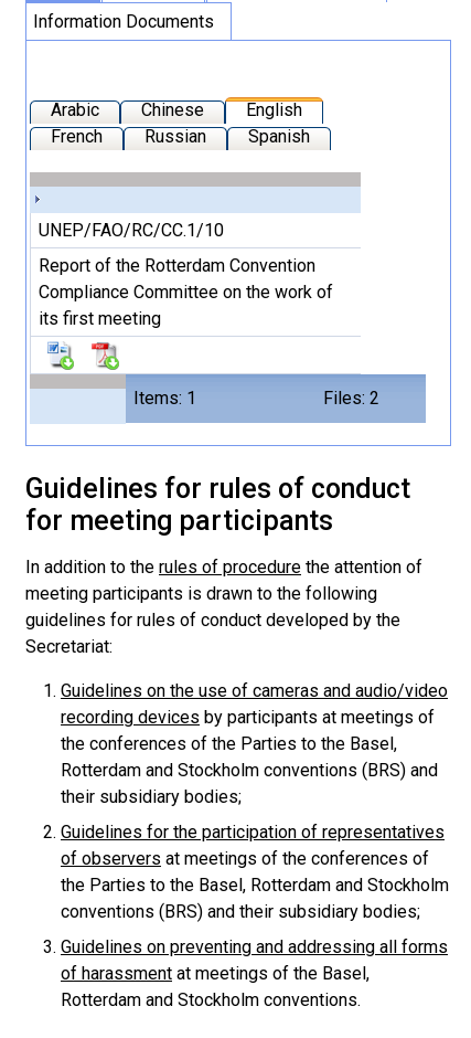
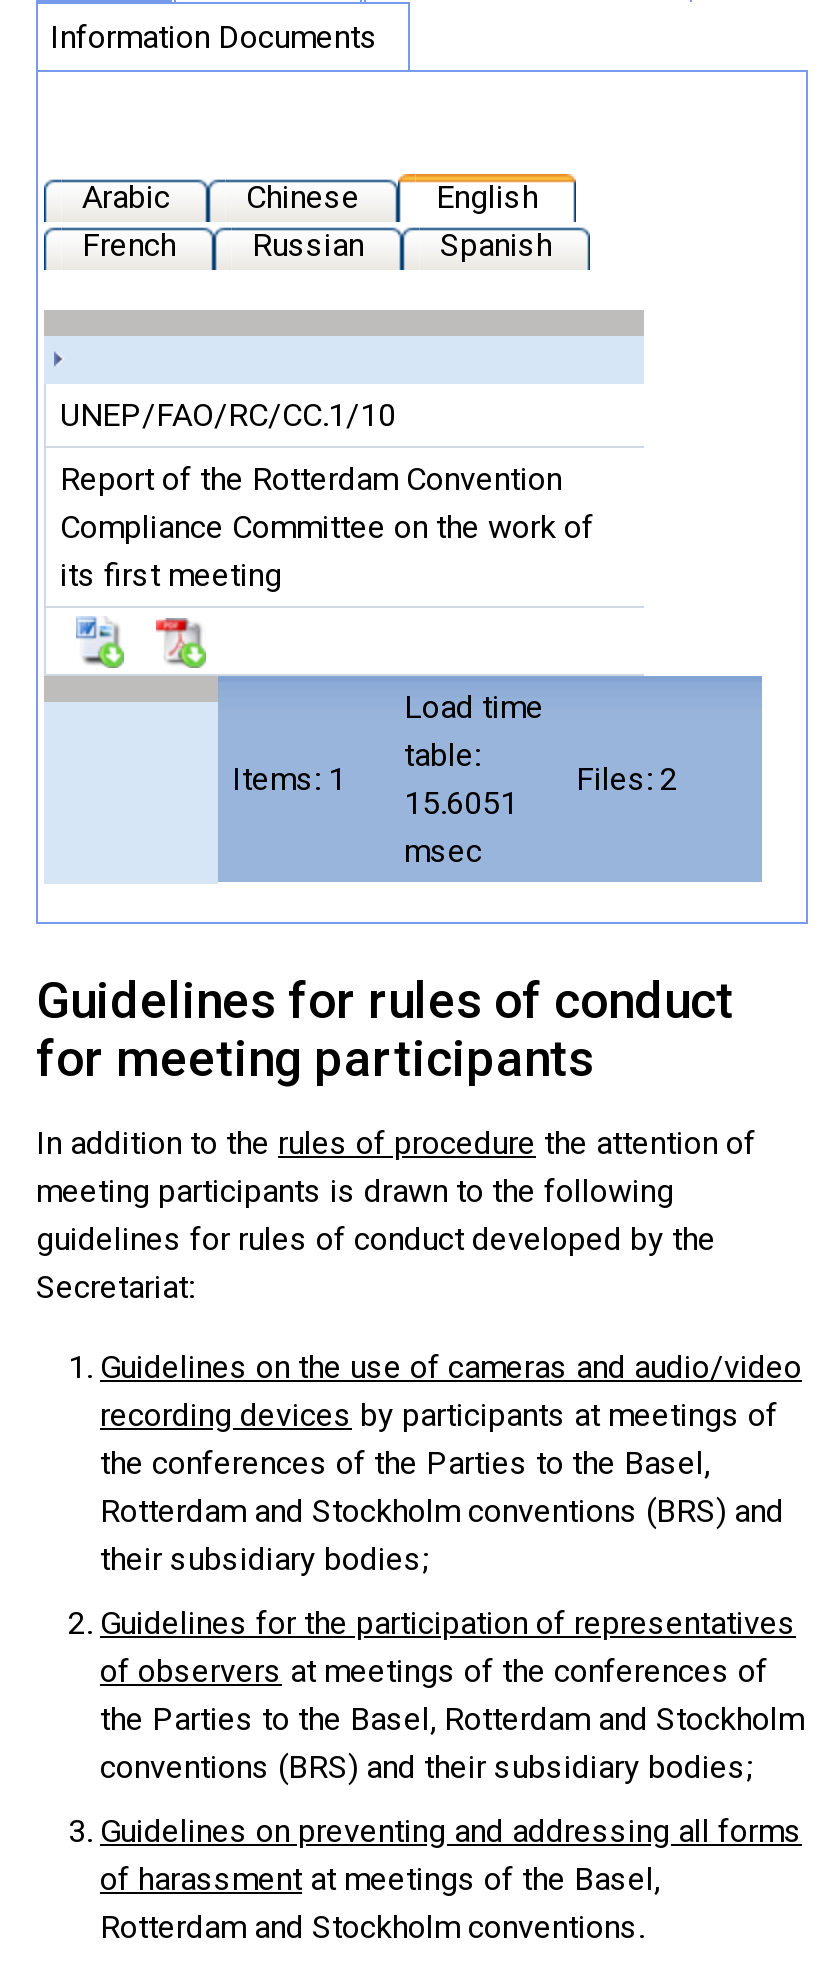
none -> [404,688,544,870] Load time | table: | 15.6051 | msec

